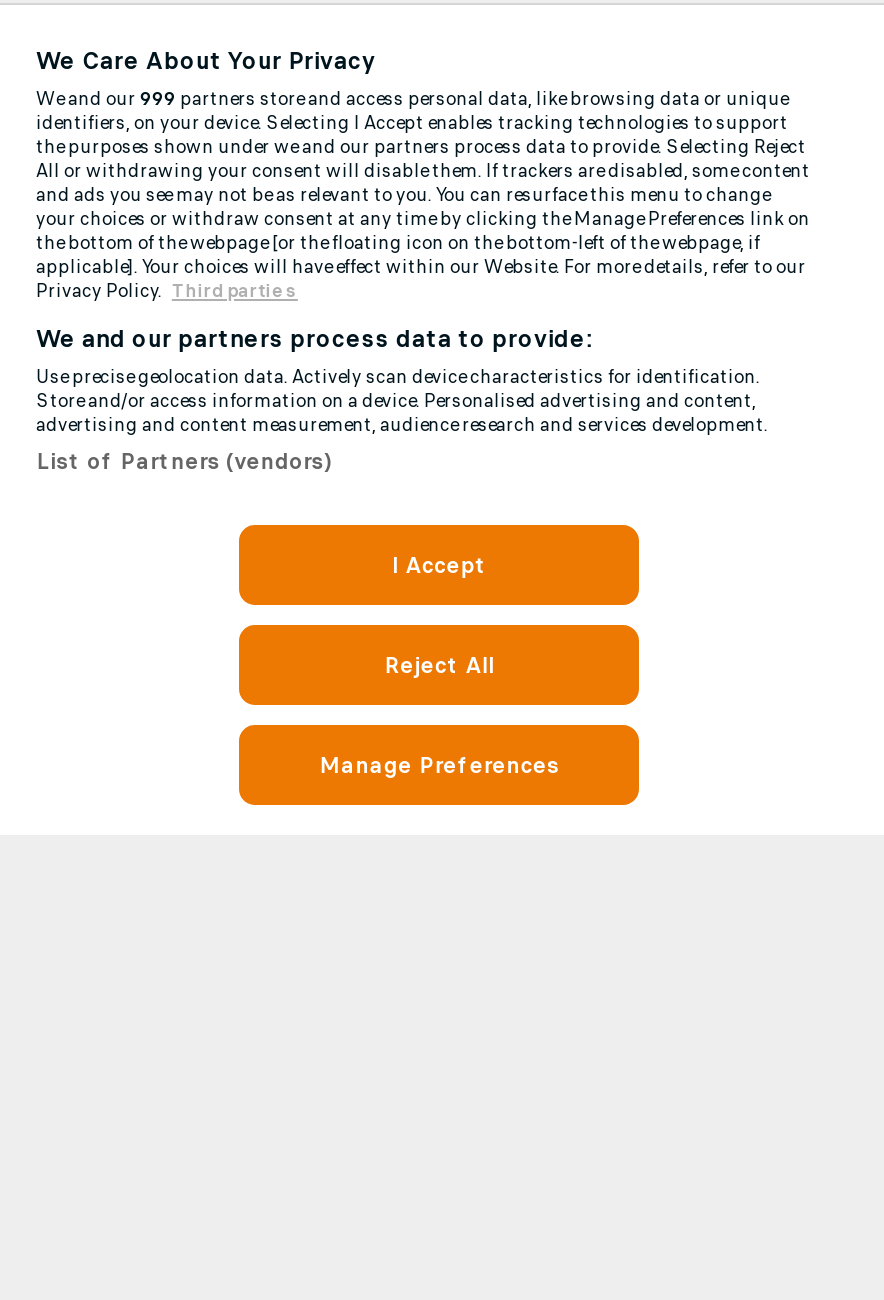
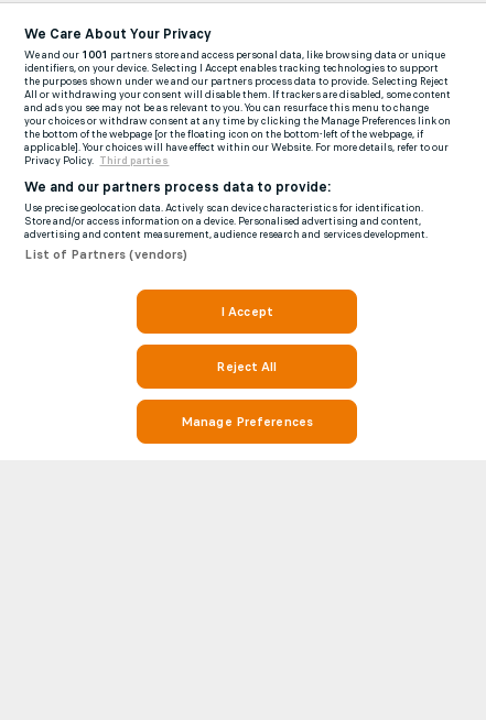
[36,87,788,111] We and our 999 partners store and access personal data, like browsing data or unique -> [25,48,446,62] We and our 1001 partners store and access personal data, like browsing data or unique

